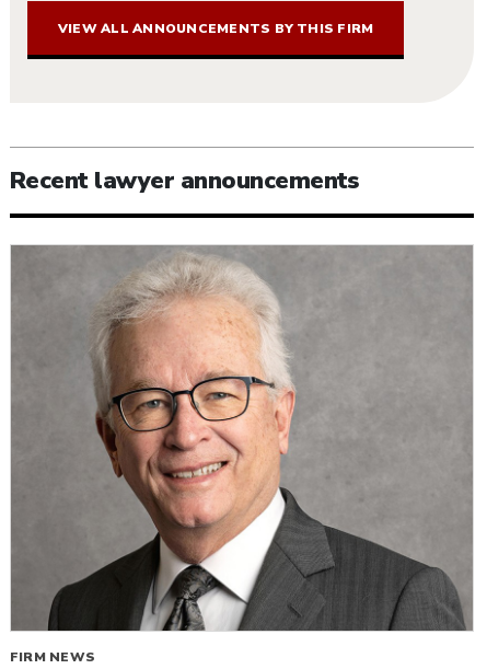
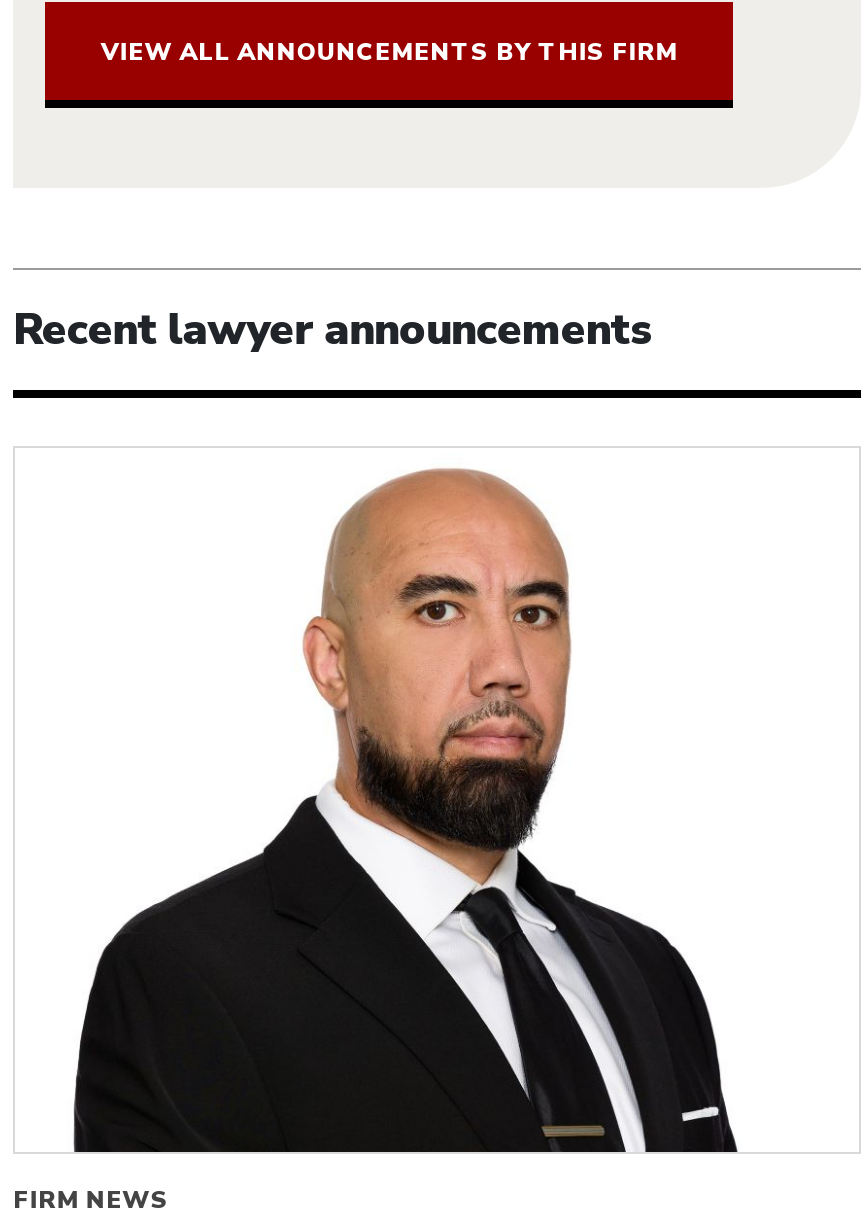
[10,244,474,632] [image] -> [15,448,859,1154] [image]

